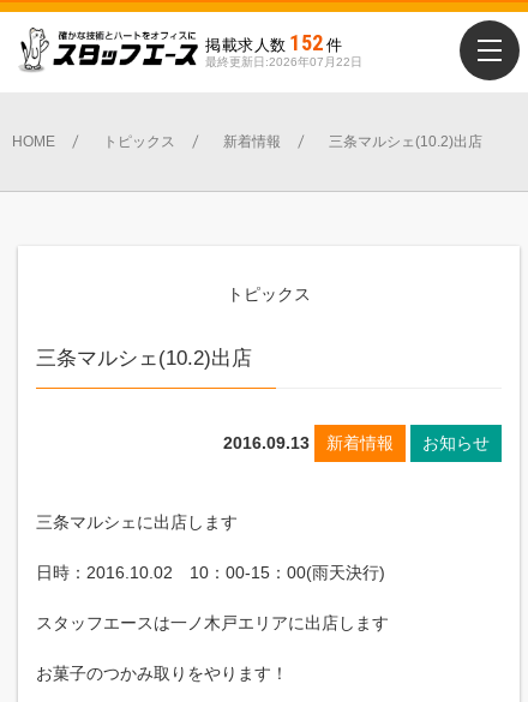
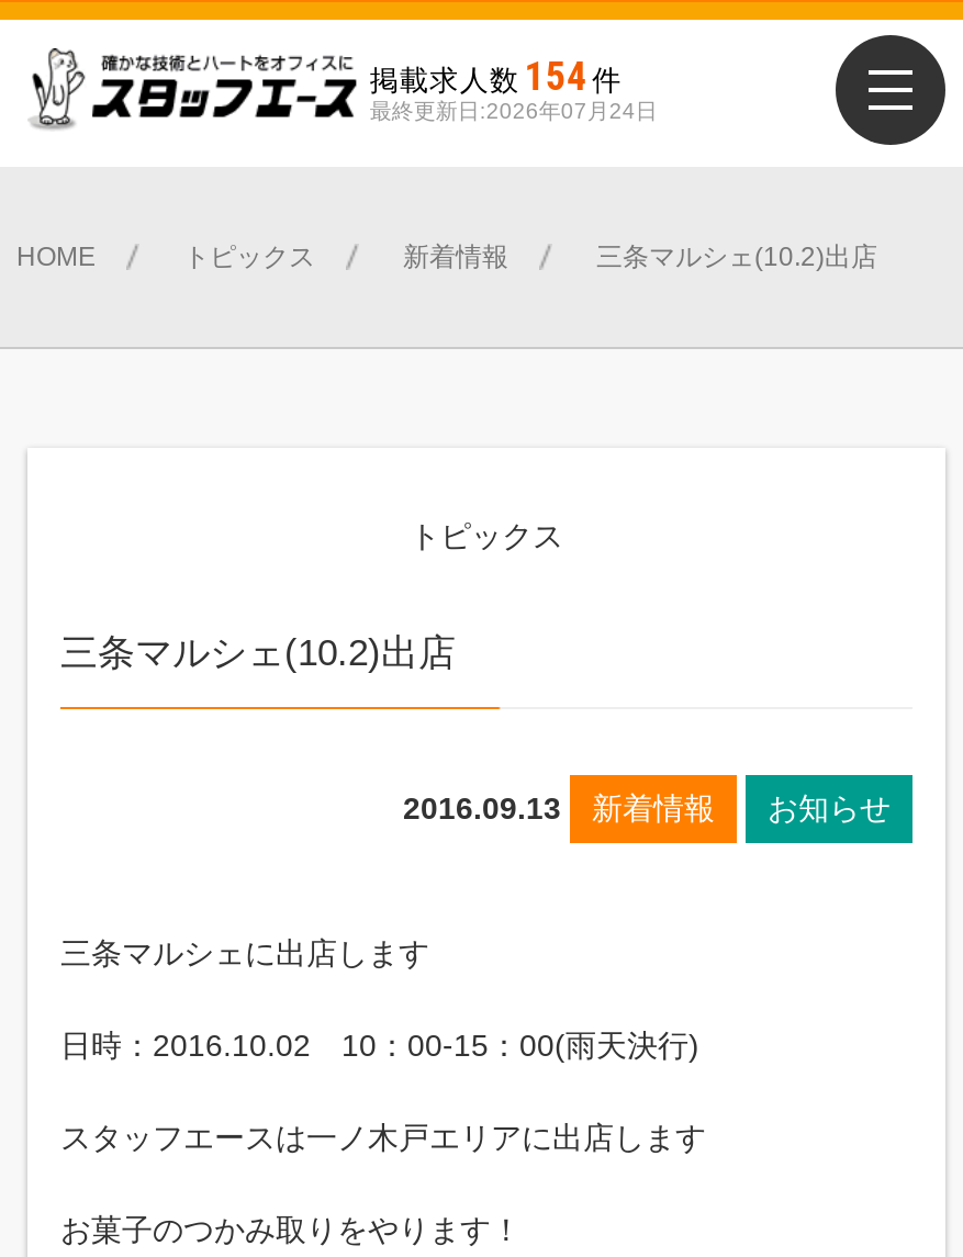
[205,31,343,56] 掲載求人数 152 件 -> [370,54,622,100] 掲載求人数 154 件
[205,56,362,69] 最終更新日:2026年07月22日 -> [370,100,658,124] 最終更新日:2026年07月24日

